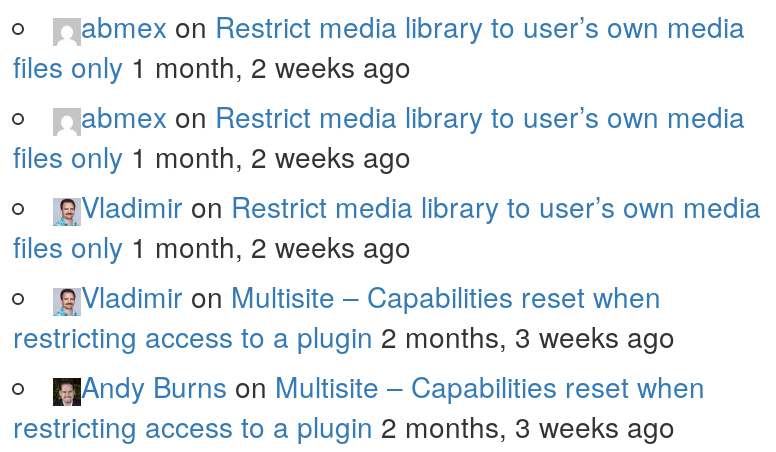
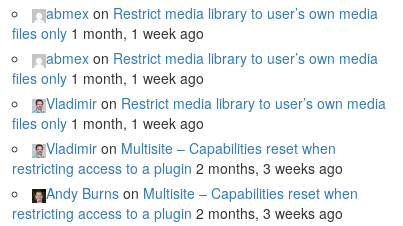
[13,47,411,87] files only 1 month, 2 weeks ago -> [12,23,204,43] files only 1 month, 1 week ago
[13,137,411,177] files only 1 month, 2 weeks ago -> [12,68,204,88] files only 1 month, 1 week ago
[13,227,411,267] files only 1 month, 2 weeks ago -> [12,113,204,133] files only 1 month, 1 week ago

